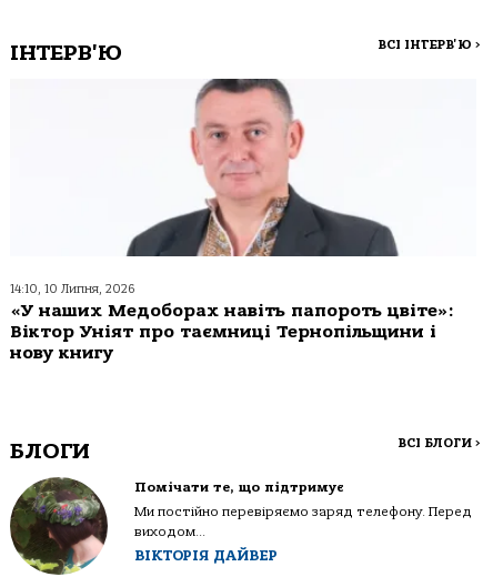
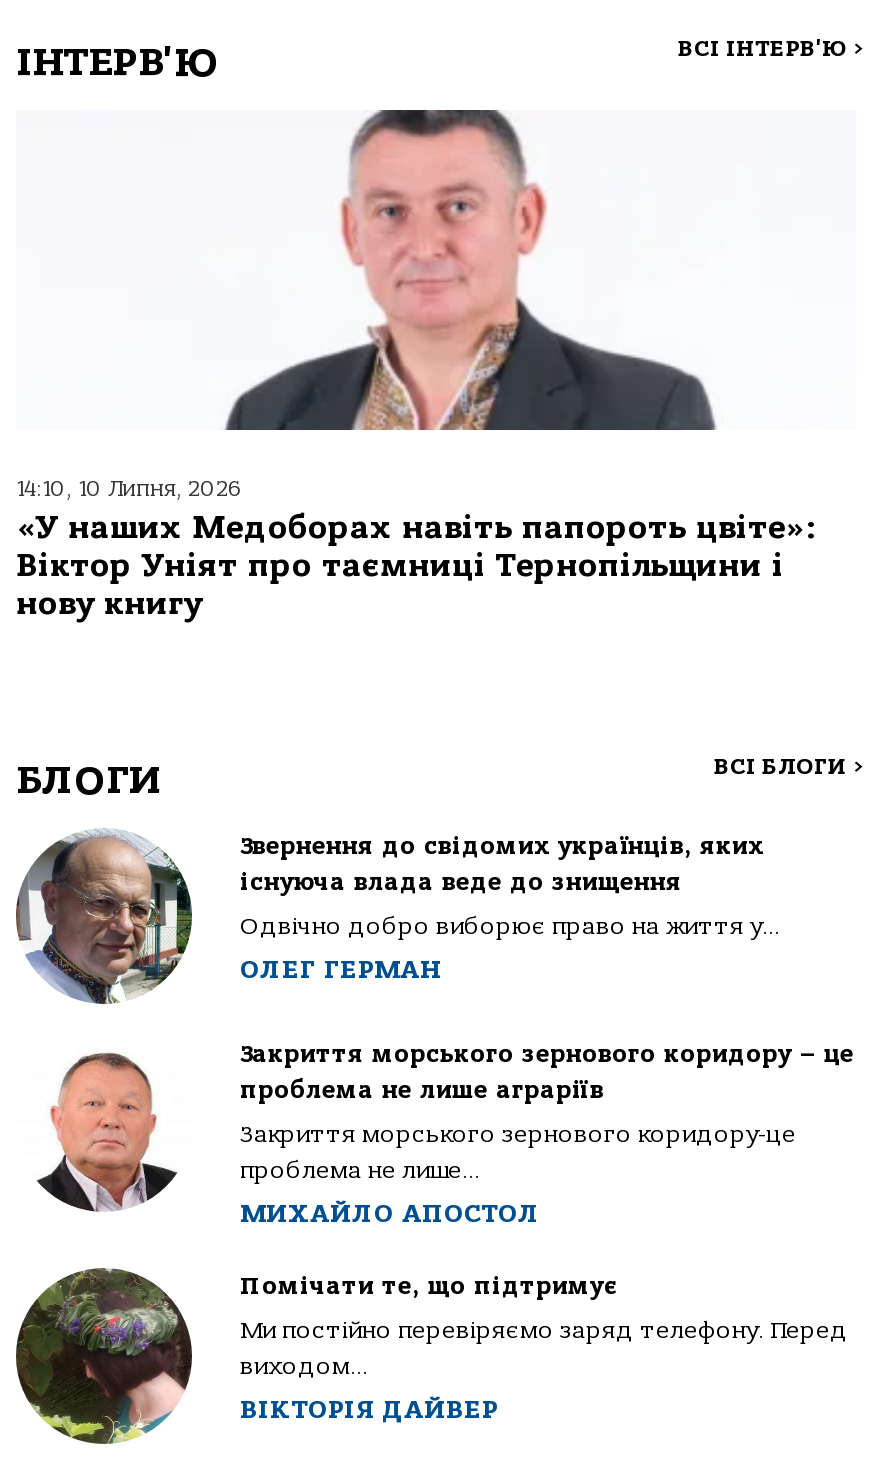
none -> [16,830,854,1228] [image] | Звернення до свідомих українців, яких | існуюча влада веде до знищення | Одвічно добро виборює право на життя у... | ОЛЕГ ГЕРМАН | Закриття морського зернового коридору – це | проблема не лише аграріїв | Закриття морського зернового коридору-це | проблема не лише... | МИХАЙЛО АПОСТОЛ
none -> [36,1052,178,1212] [image]

